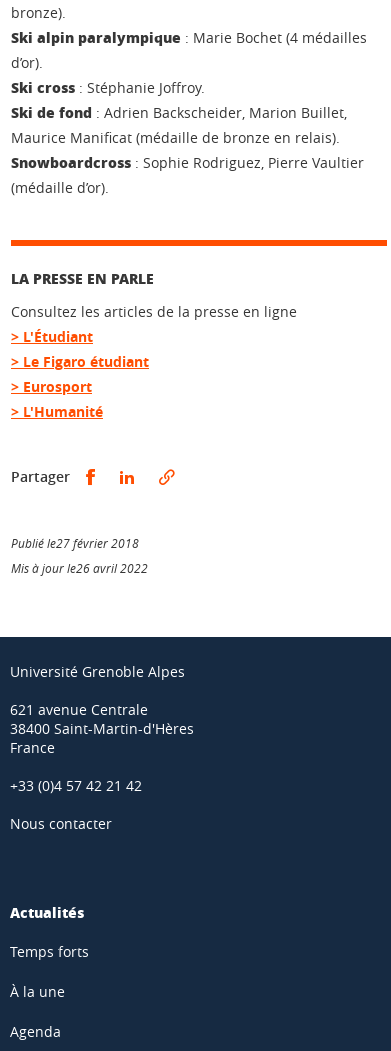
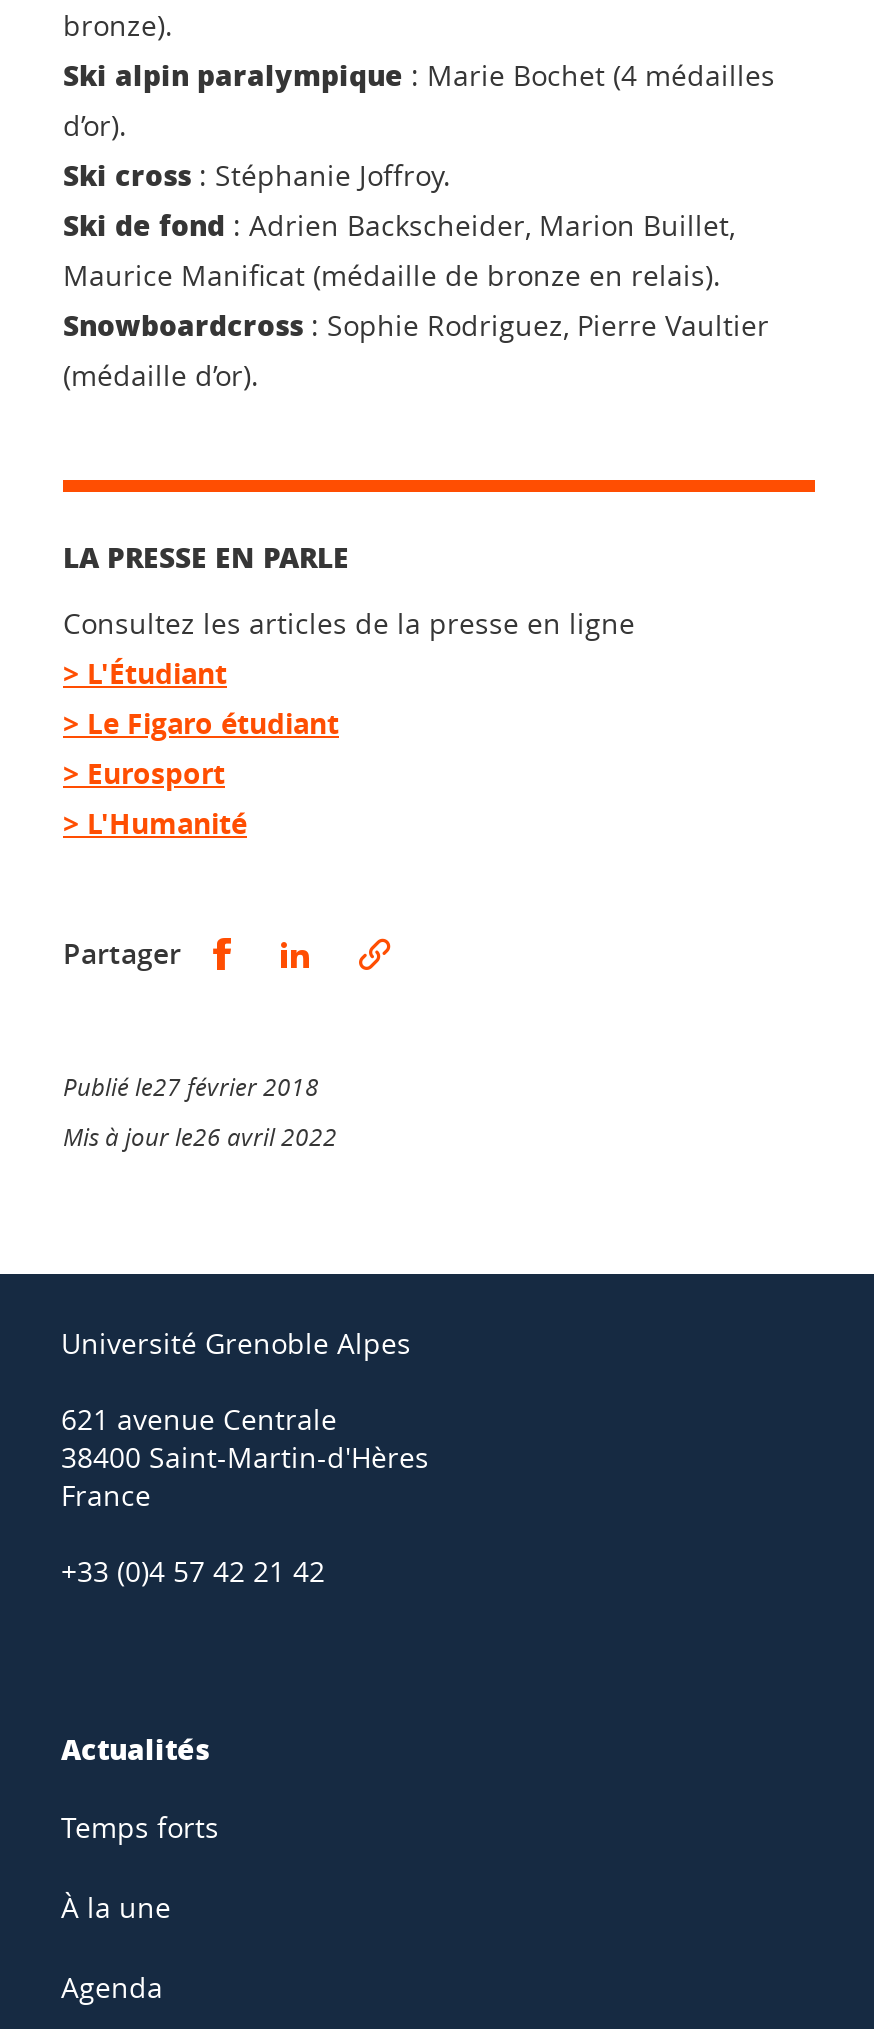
[10,814,112,833] Nous contacter -> none

